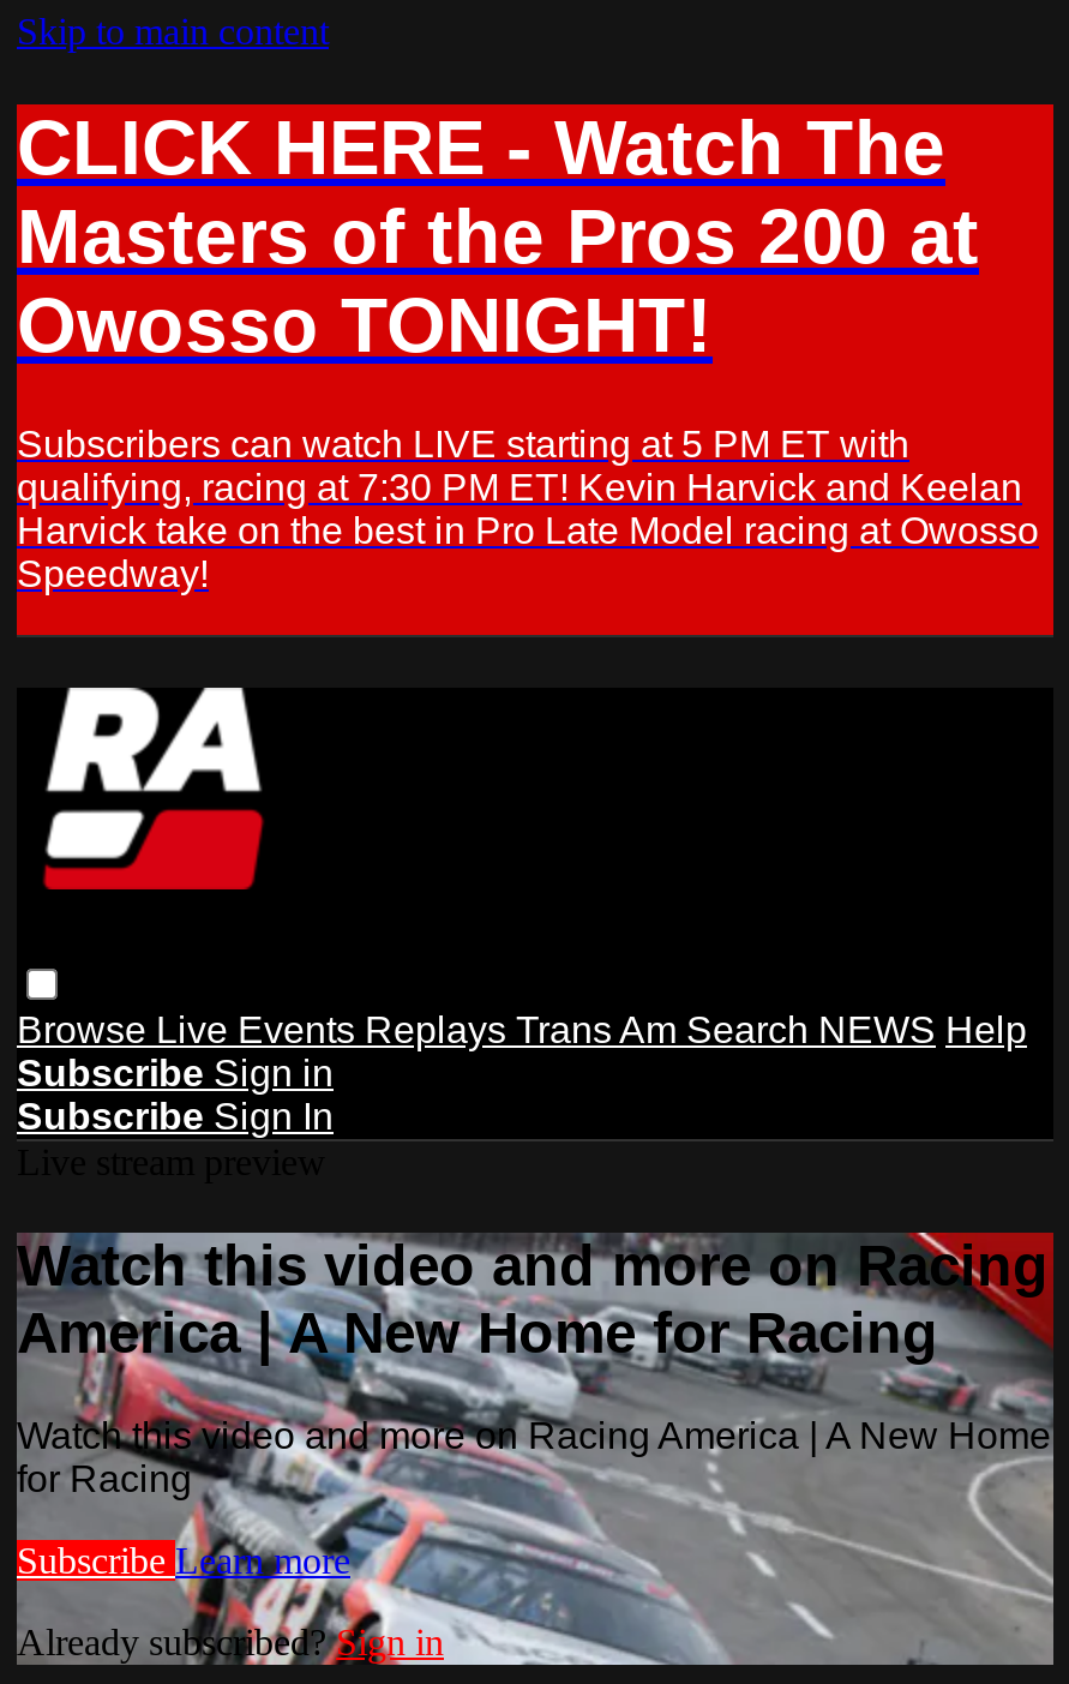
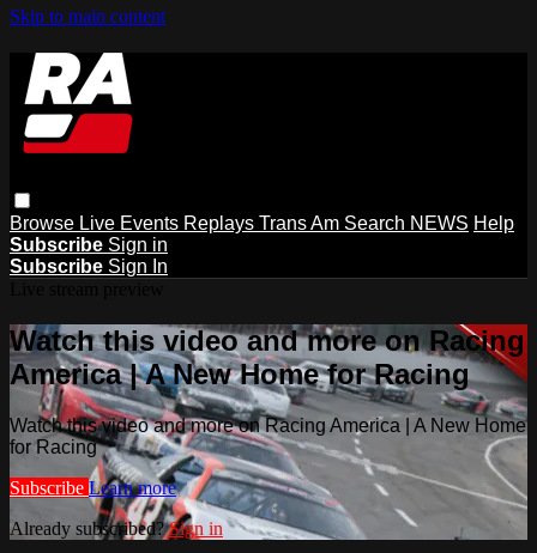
[14,102,1056,594] [image] | CLICK HERE - Watch The | Masters of the Pros 200 at | Owosso TONIGHT! | Subscribers can watch LIVE starting at 5 PM ET with | qualifying, racing at 7:30 PM ET! Kevin Harvick and Keelan | Harvick take on the best in Pro Late Model racing at Owosso | Speedway! -> none

